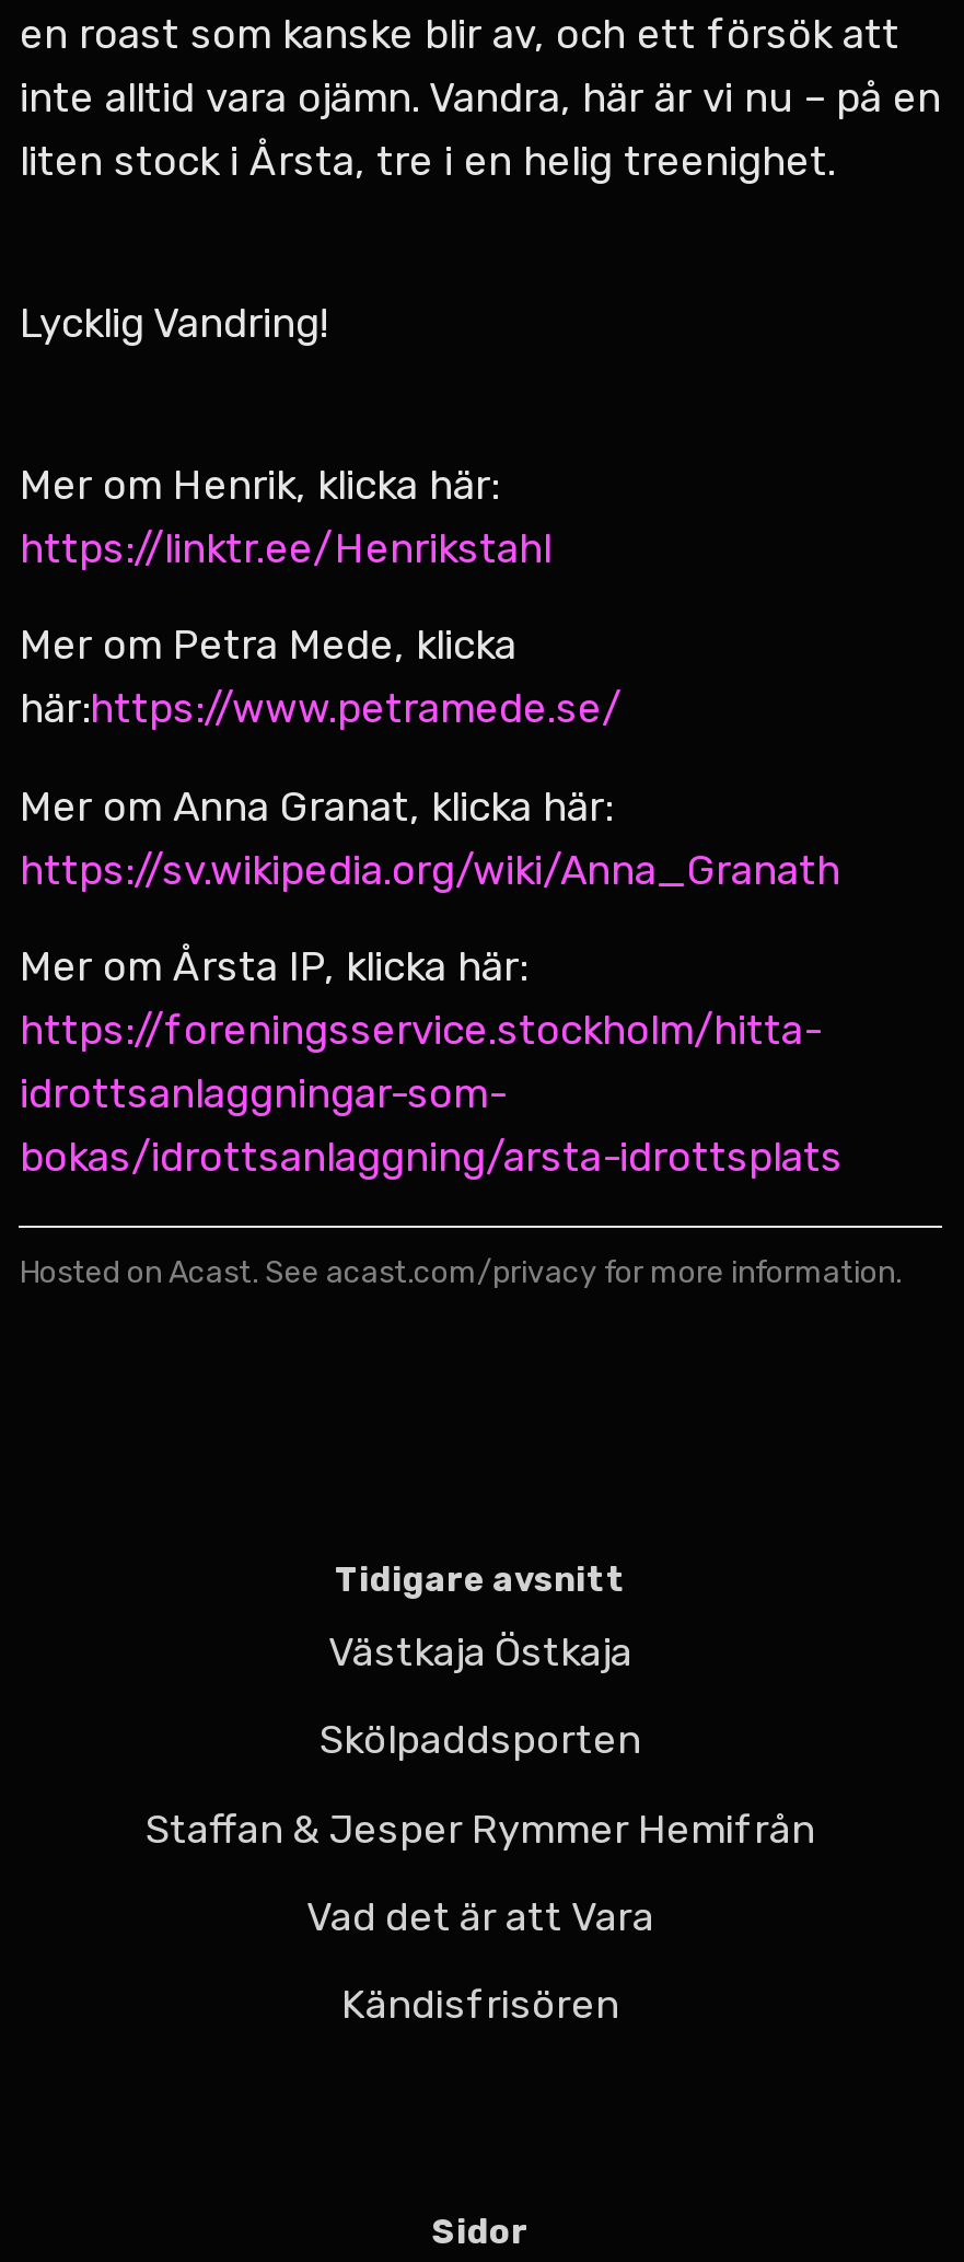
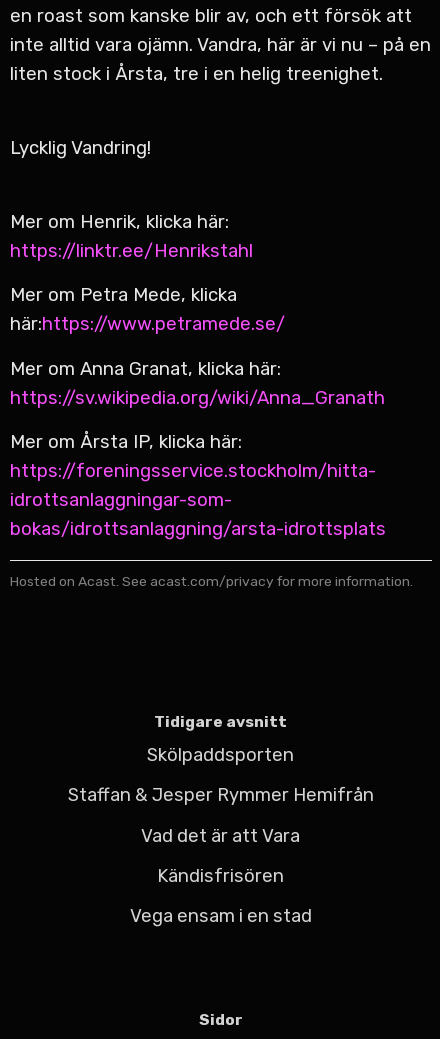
[328,1628,632,1676] Västkaja Östkaja -> none
moved [146,1716,815,2030] -> [68,744,374,887]: Skölpaddsporten | Staffan & Jesper Rymmer Hemifrån | Vad det är att Vara | Kändisfrisören
none -> [130,905,312,927] Vega ensam i en stad

